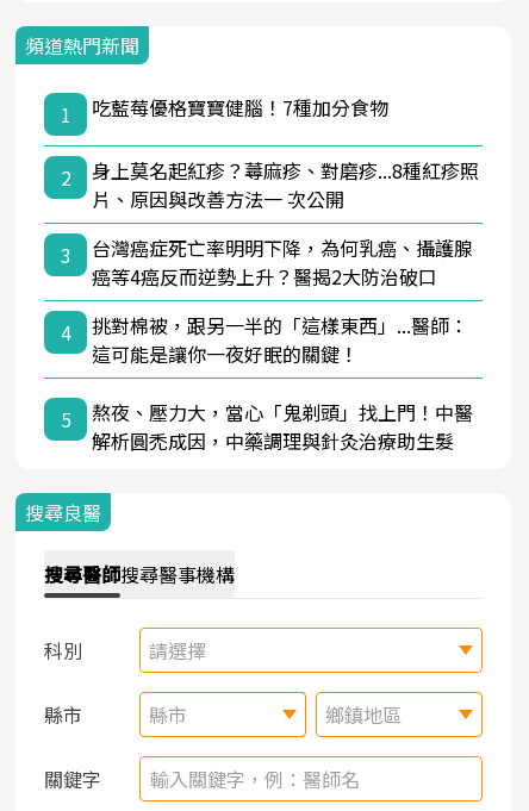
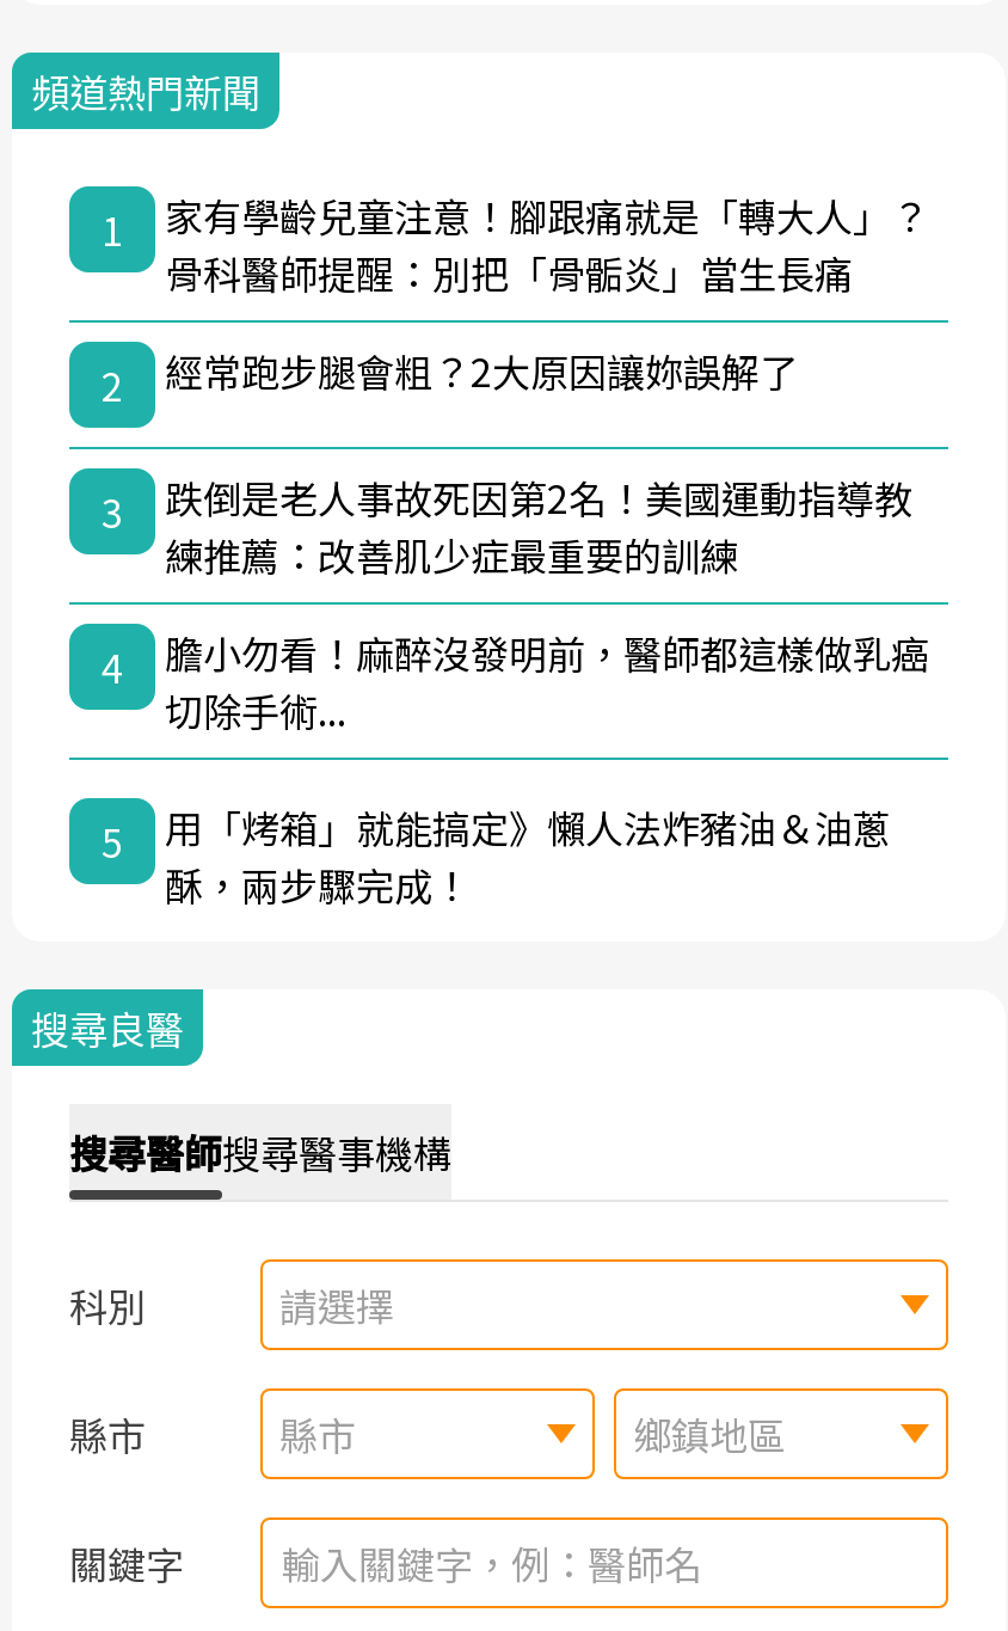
[92,93,388,121] 吃藍莓優格寶寶健腦！7種加分食物 -> [165,186,929,300] 家有學齡兒童注意！腳跟痛就是「轉大人」？ | 骨科醫師提醒：別把「骨骺炎」當生長痛
[92,156,479,213] 身上莫名起紅疹？蕁麻疹、對磨疹...8種紅疹照 | 片、原因與改善方法一 次公開 -> [165,341,798,398] 經常跑步腿會粗？2大原因讓妳誤解了
[92,233,473,290] 台灣癌症死亡率明明下降，為何乳癌、攝護腺 | 癌等4癌反而逆勢上升？醫揭2大防治破口 -> [165,468,912,582] 跌倒是老人事故死因第2名！美國運動指導教 | 練推薦：改善肌少症最重要的訓練
[92,310,468,368] 挑對棉被，跟另一半的「這樣東西」...醫師： | 這可能是讓你一夜好眠的關鍵！ -> [165,623,929,738] 膽小勿看！麻醉沒發明前，醫師都這樣做乳癌 | 切除手術...
[92,397,473,455] 熬夜、壓力大，當心「鬼剃頭」找上門！中醫 | 解析圓禿成因，中藥調理與針灸治療助生髮 -> [165,797,891,912] 用「烤箱」就能搞定》懶人法炸豬油＆油蔥 | 酥，兩步驟完成！

